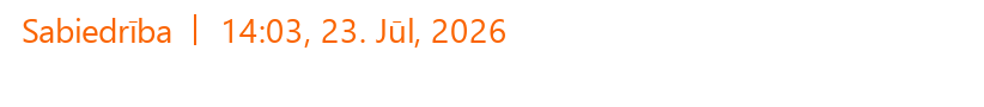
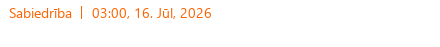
[22,7,508,53] Sabiedrība 14:03, 23. Jūl, 2026 -> [9,3,212,22] Sabiedrība 03:00, 16. Jūl, 2026

